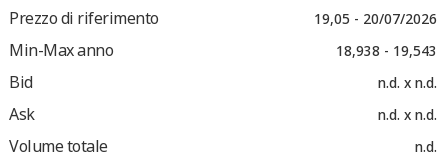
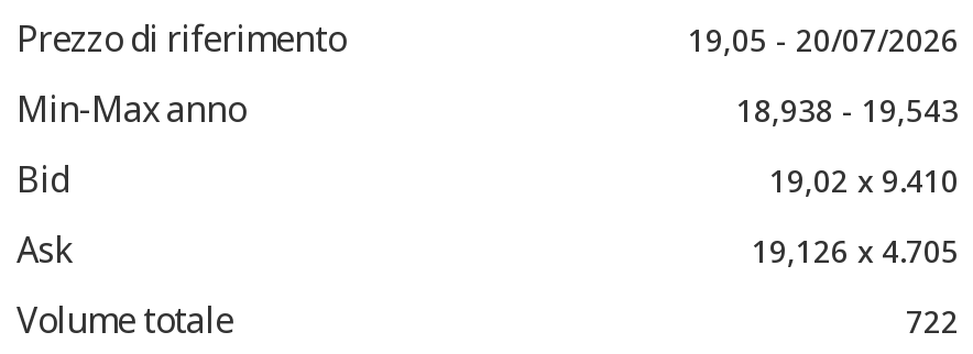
[378,72,437,91] n.d. x n.d. -> [769,158,959,200] 19,02 x 9.410
[378,104,437,123] n.d. x n.d. -> [752,229,959,270] 19,126 x 4.705
[415,136,437,155] n.d. -> [906,299,959,341] 722

